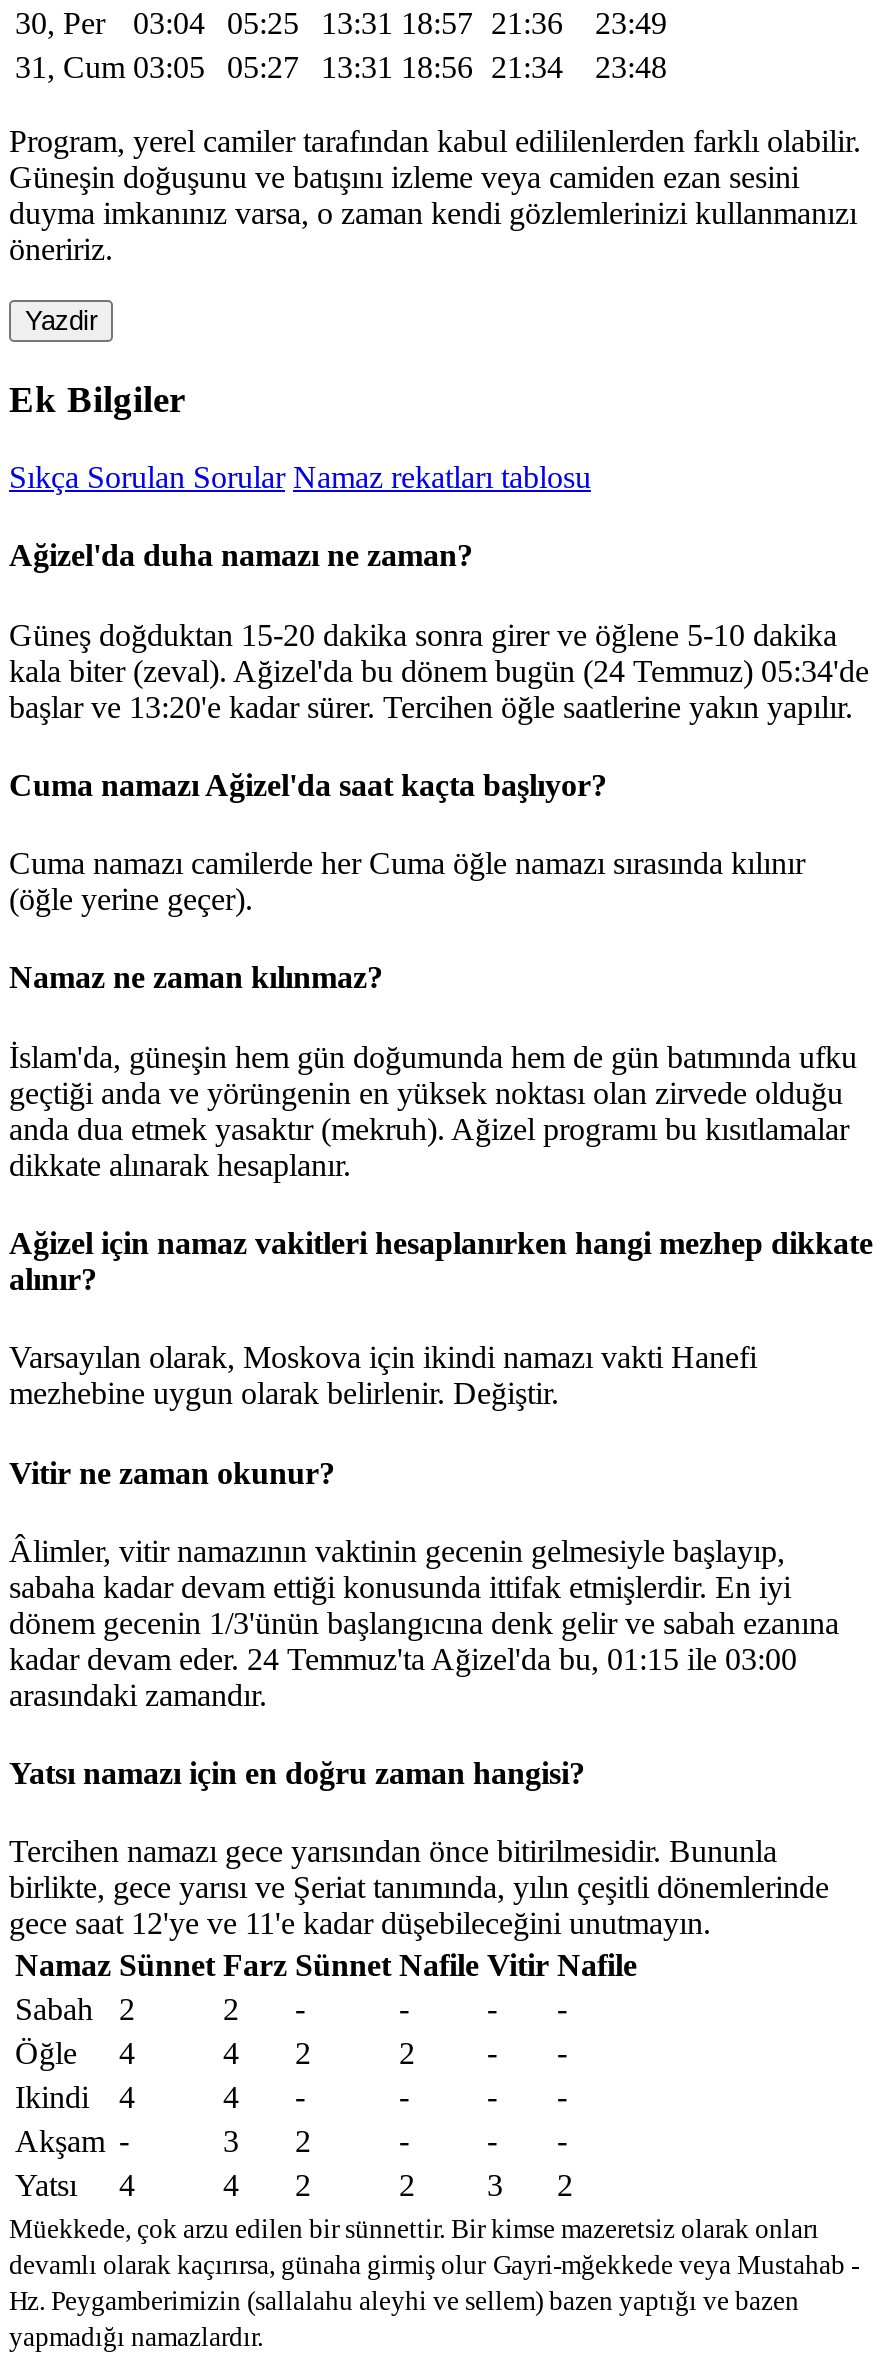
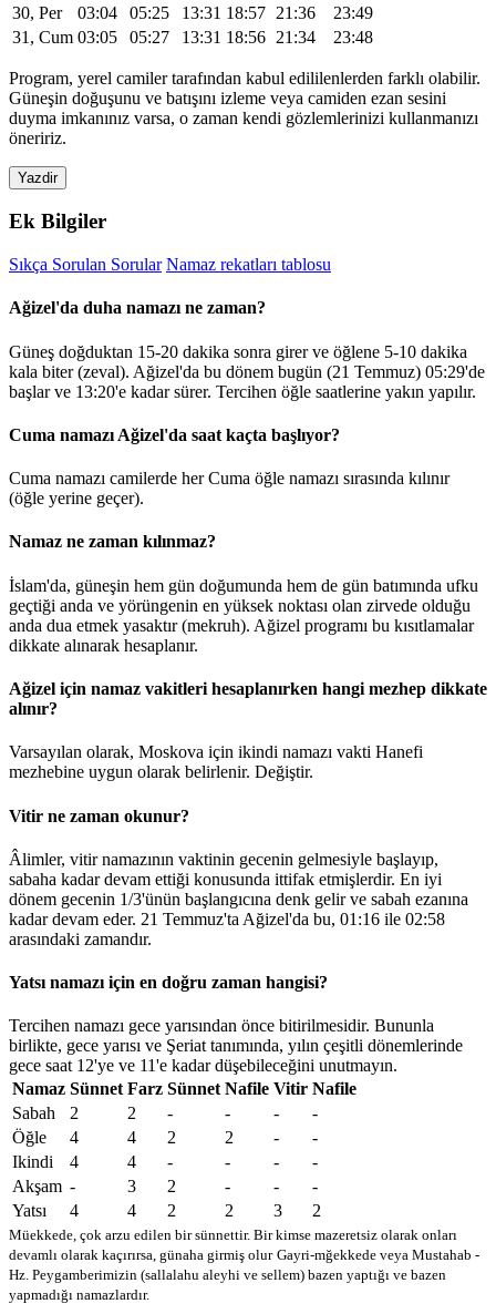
[9,653,869,687] kala biter (zeval). Ağizel'da bu dönem bugün (24 Temmuz) 05:34'de -> [9,362,485,381] kala biter (zeval). Ağizel'da bu dönem bugün (21 Temmuz) 05:29'de
[9,1642,797,1676] kadar devam eder. 24 Temmuz'ta Ağizel'da bu, 01:15 ile 03:00 -> [9,909,445,928] kadar devam eder. 21 Temmuz'ta Ağizel'da bu, 01:16 ile 02:58

